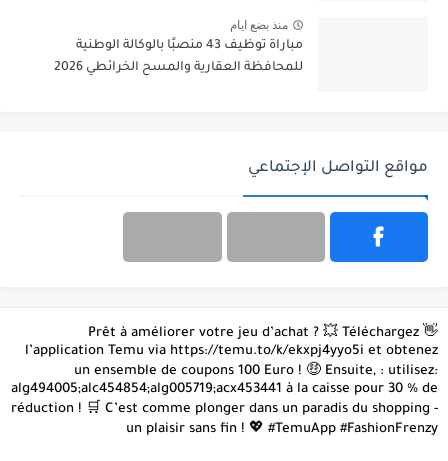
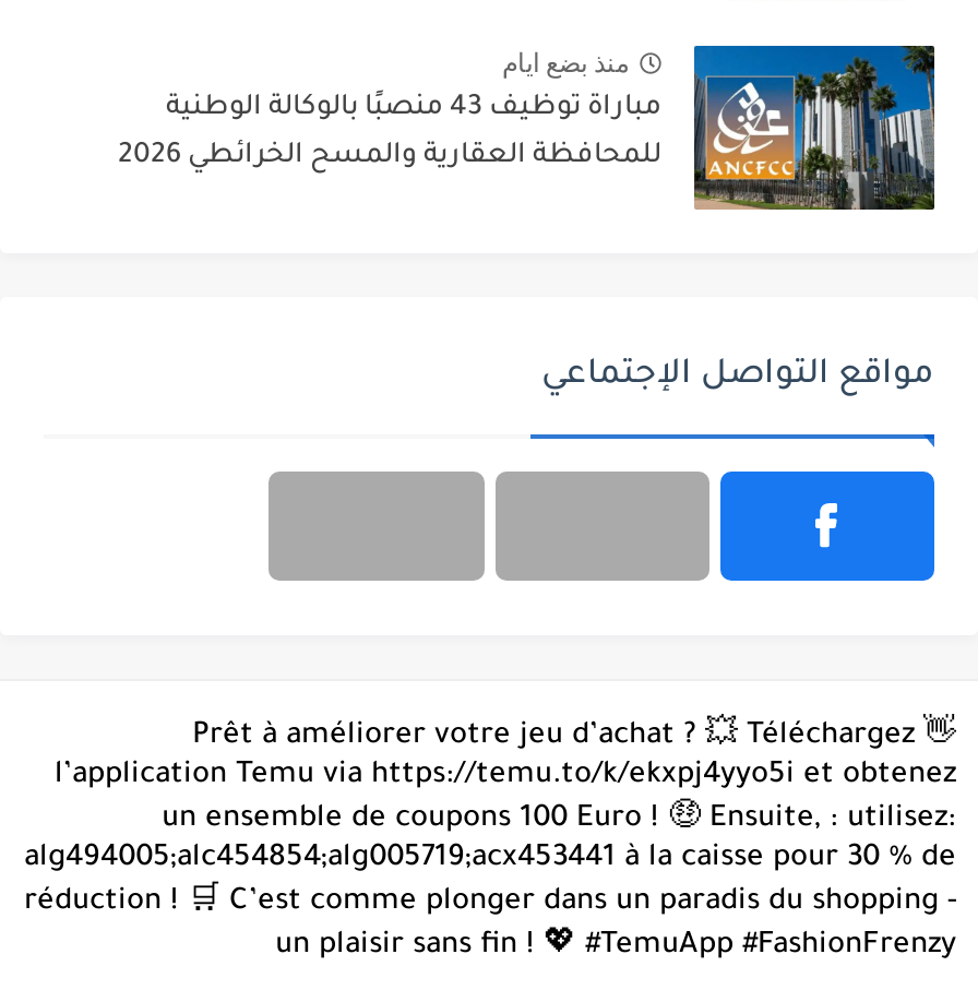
none -> [692,44,937,212] [image]

